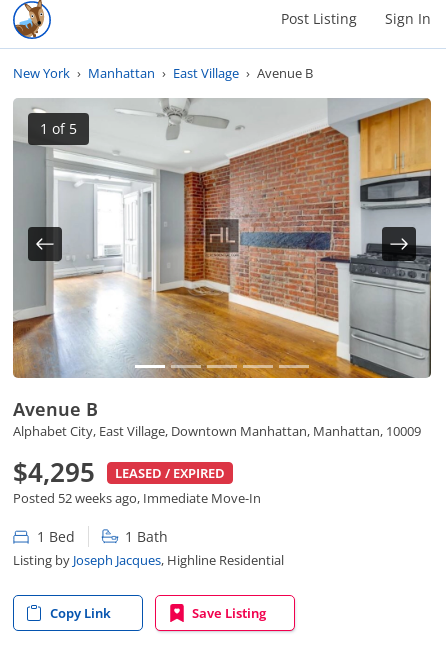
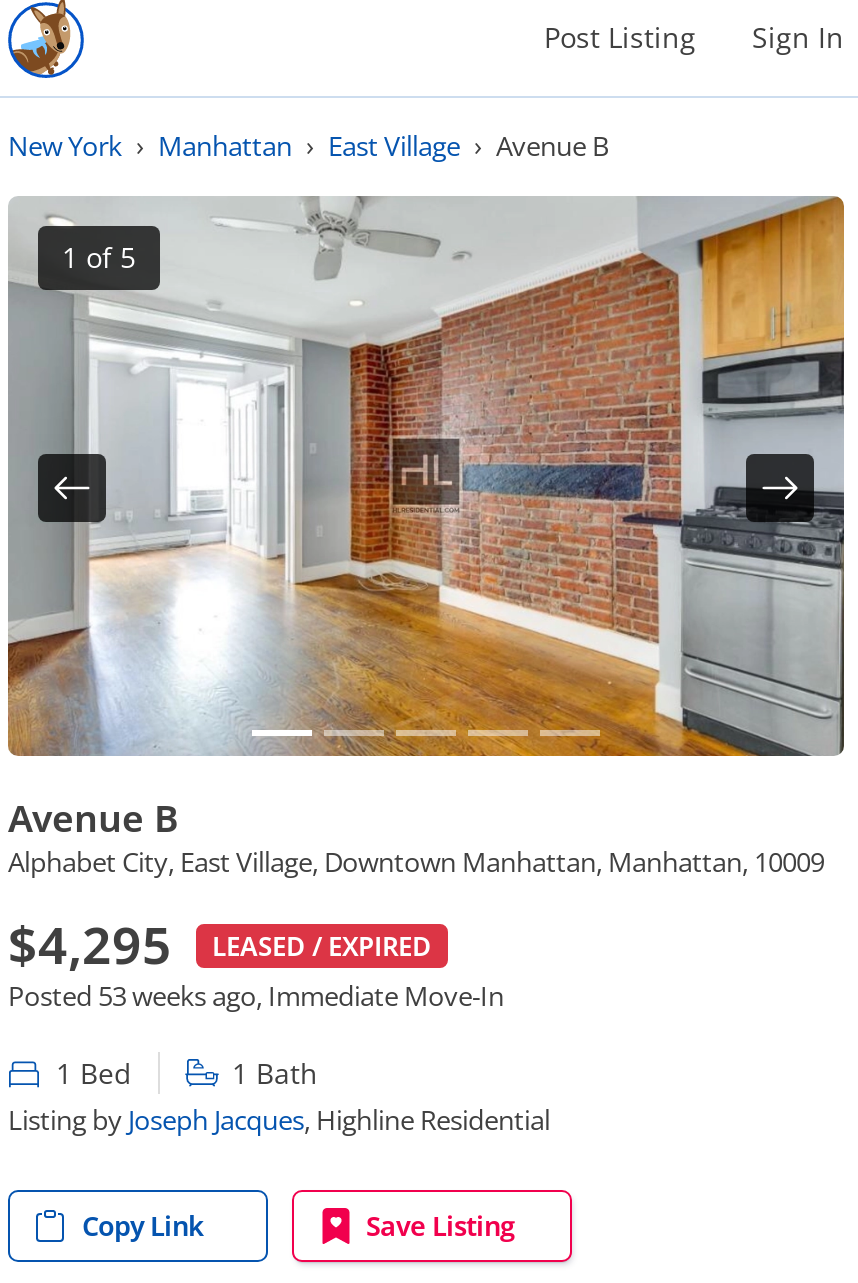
[13,489,261,507] Posted 52 weeks ago, Immediate Move-In -> [8,977,504,1013] Posted 53 weeks ago, Immediate Move-In

